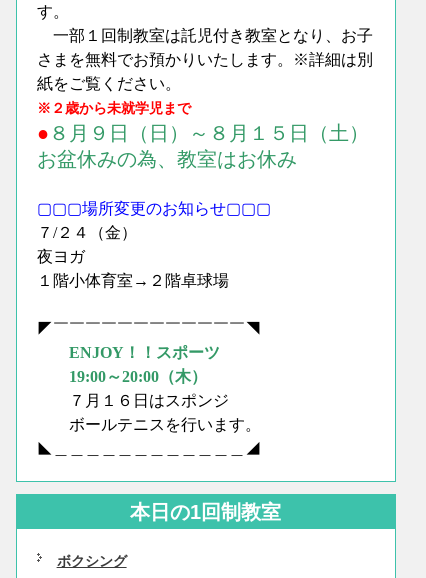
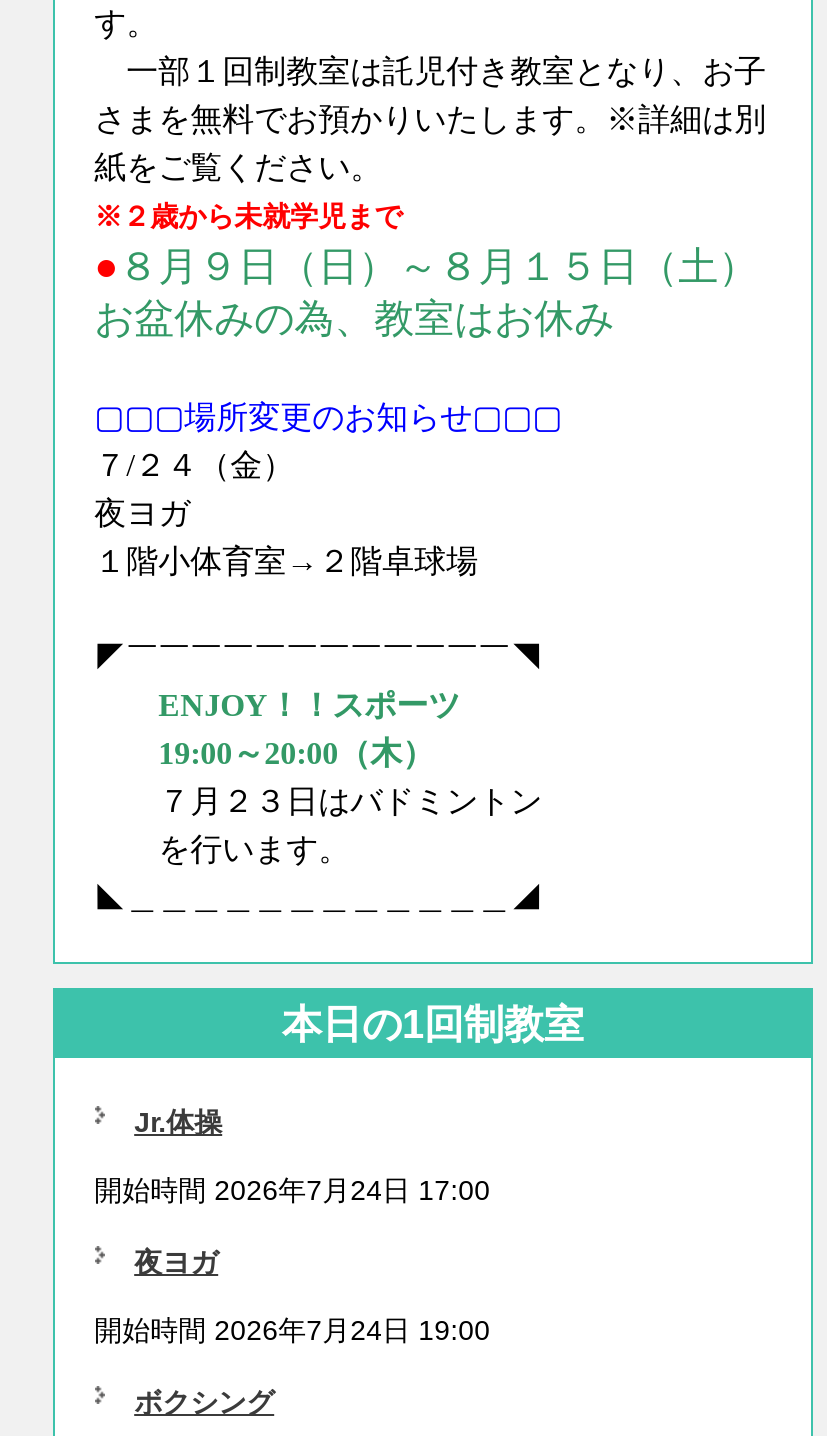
[37,392,261,433] ７月１６日はスポンジ | ボールテニスを行います。 -> [94,784,542,866] ７月２３日はバドミントン | を行います。
none -> [94,1105,490,1345] Jr.体操 | 開始時間 2026年7月24日 17:00 | 夜ヨガ | 開始時間 2026年7月24日 19:00

